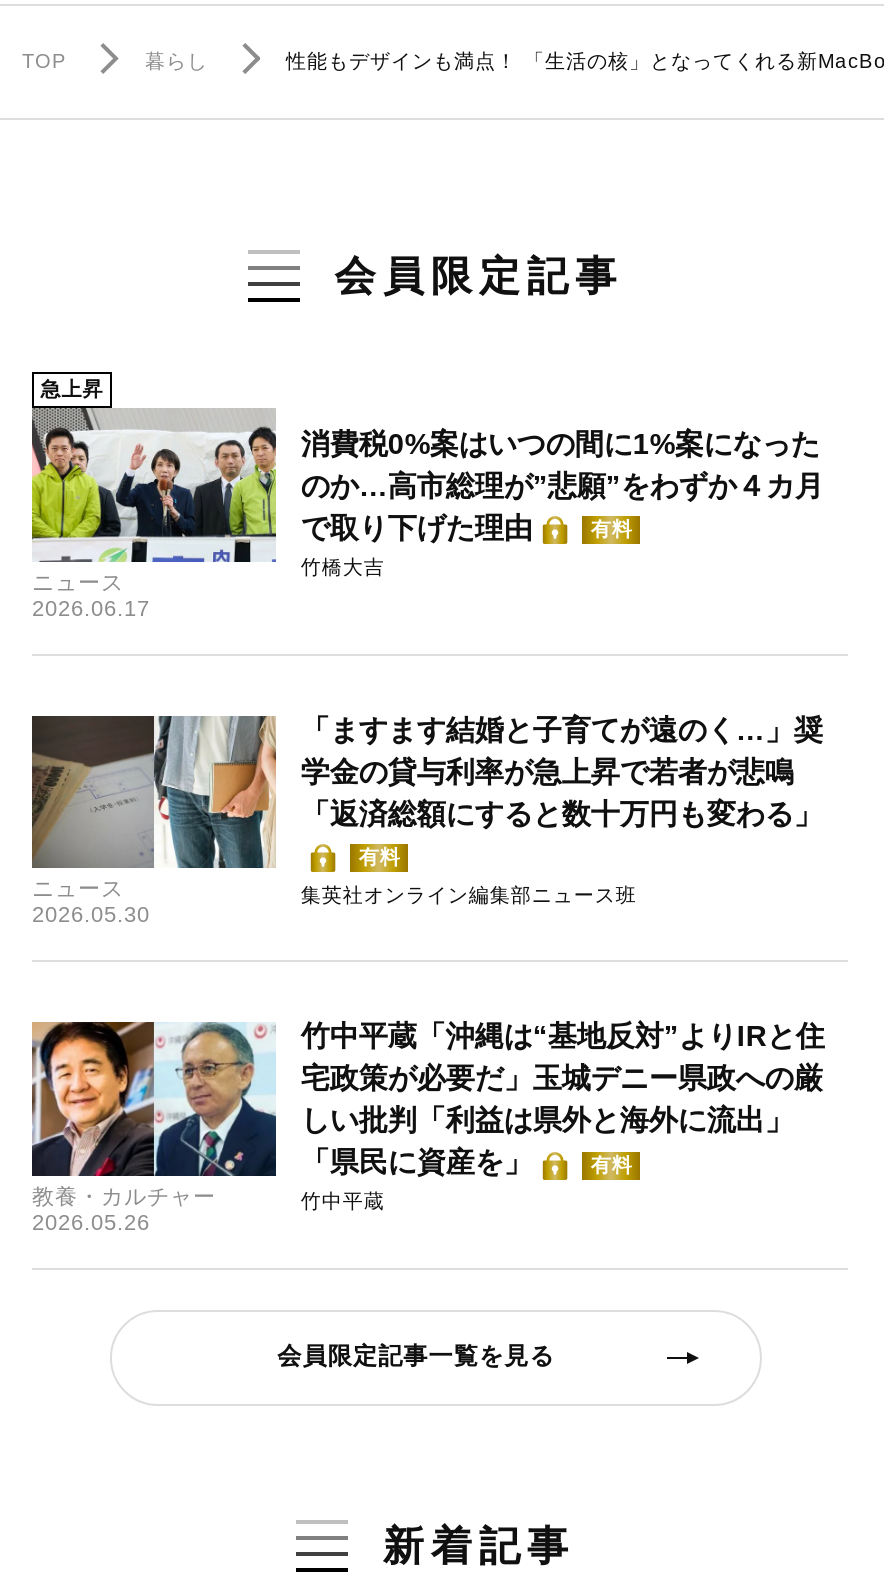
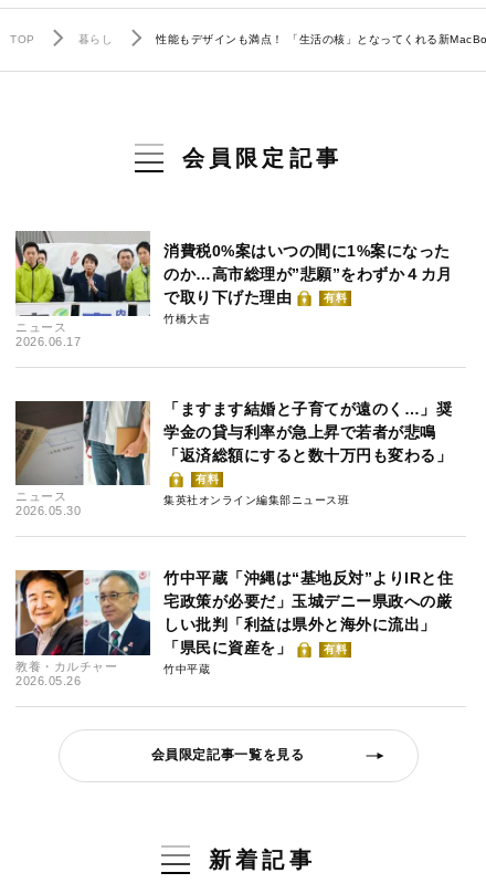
[41,378,104,400] 急上昇 -> none

